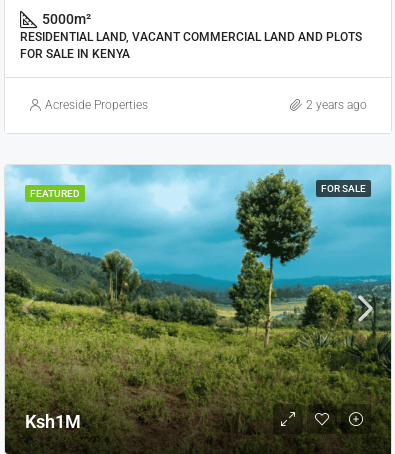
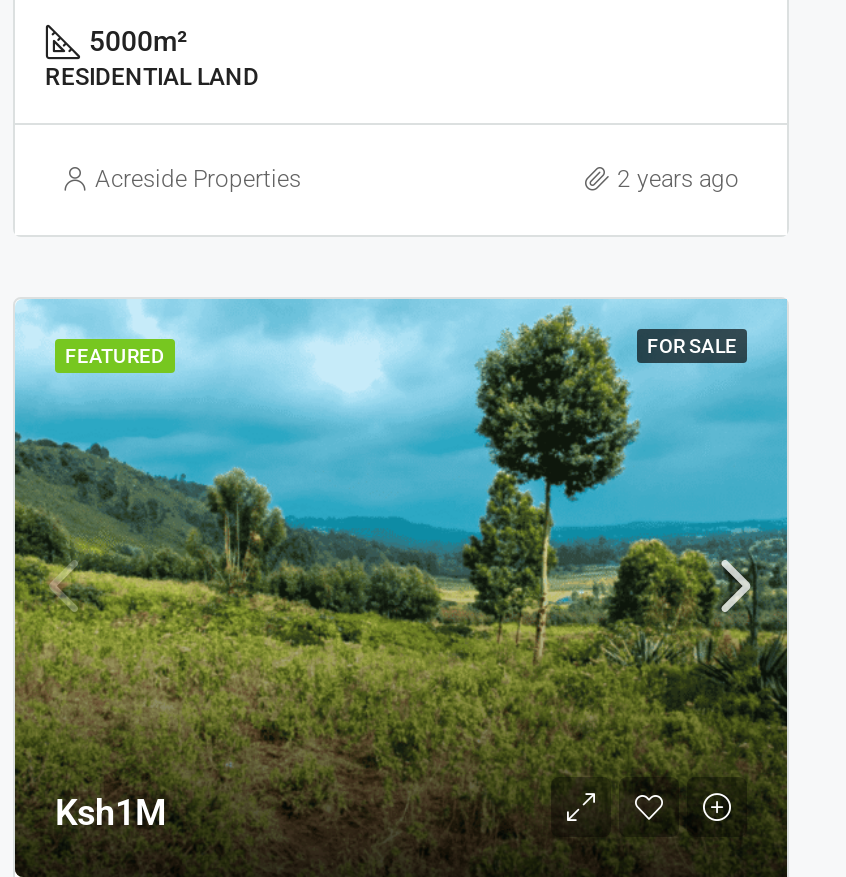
[20,29,362,60] RESIDENTIAL LAND, VACANT COMMERCIAL LAND AND PLOTS | FOR SALE IN KENYA -> [45,62,259,90] RESIDENTIAL LAND

